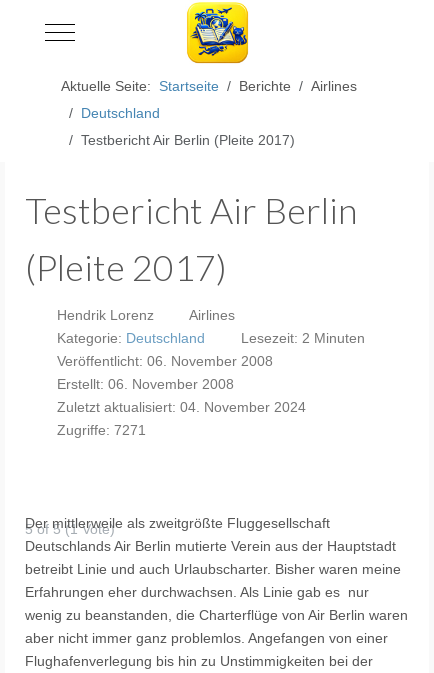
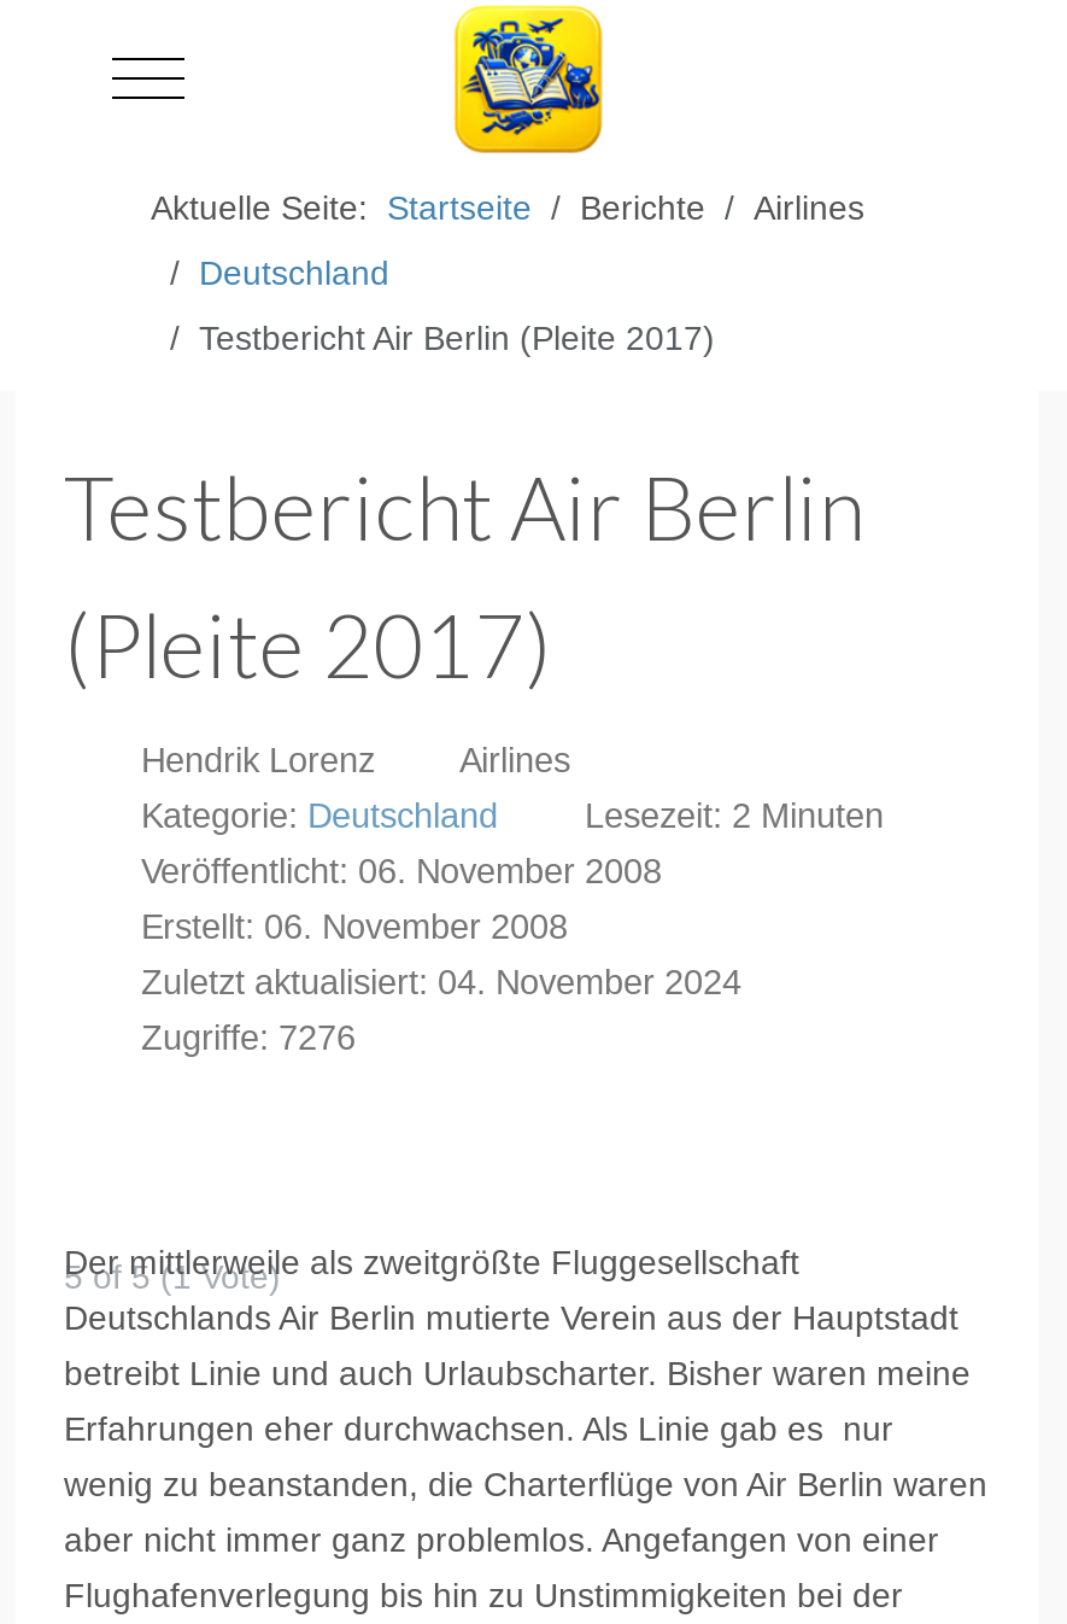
[57,422,146,438] Zugriffe: 7271 -> [141,1018,356,1057] Zugriffe: 7276

